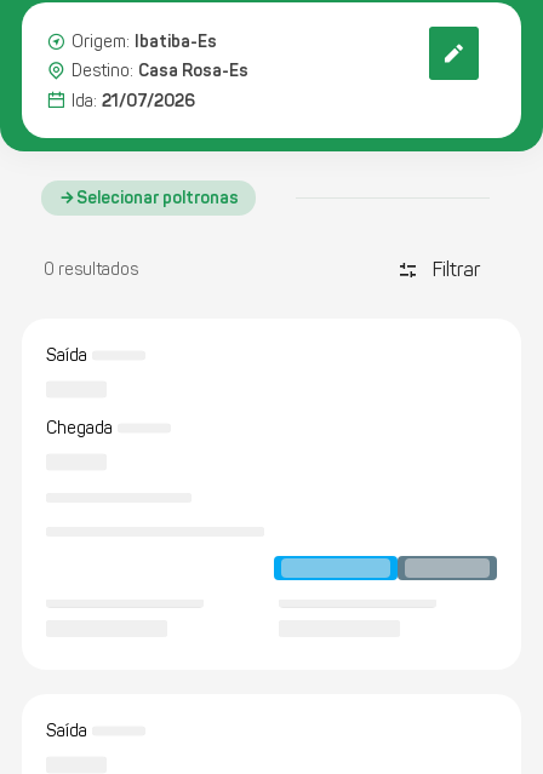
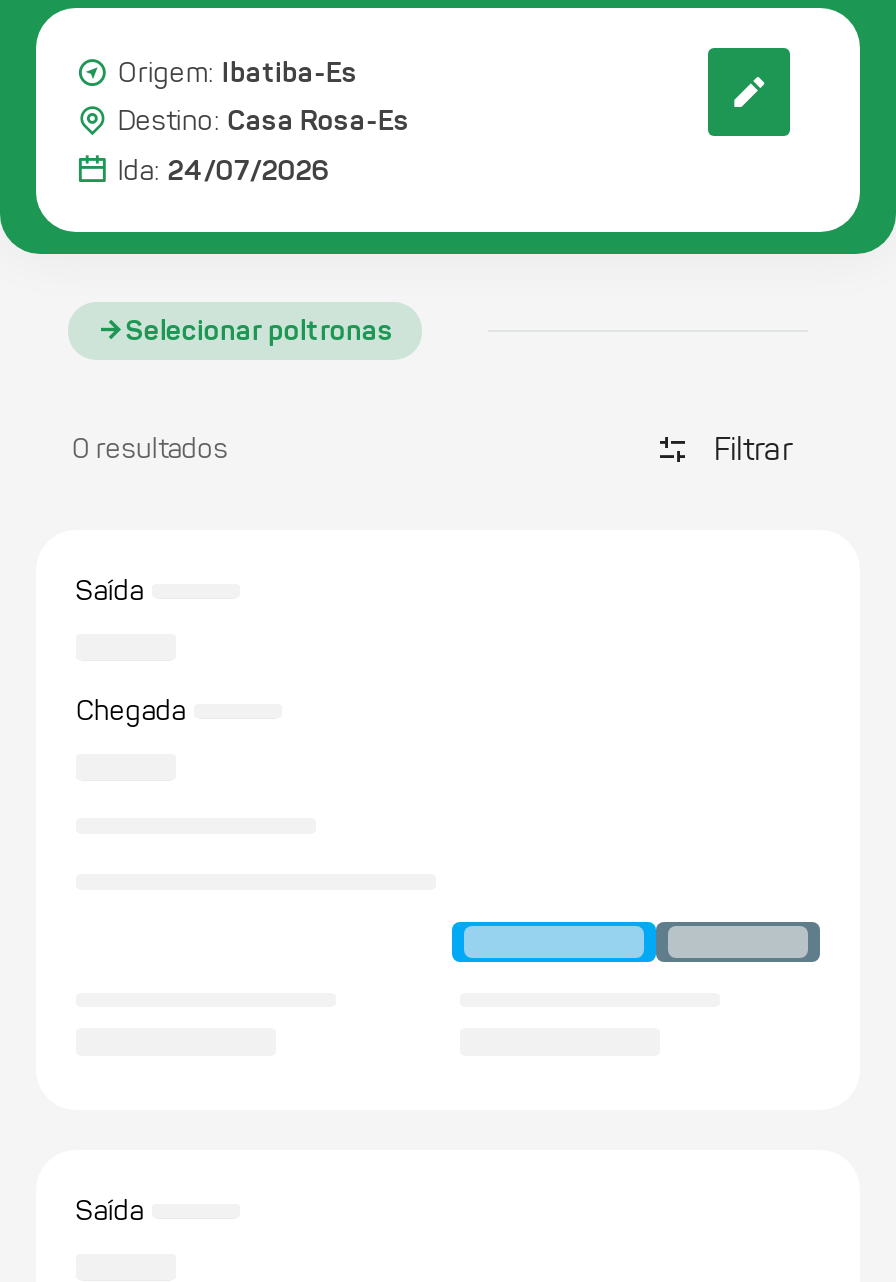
[71,90,195,111] Ida: 21/07/2026 -> [118,152,330,188] Ida: 24/07/2026

